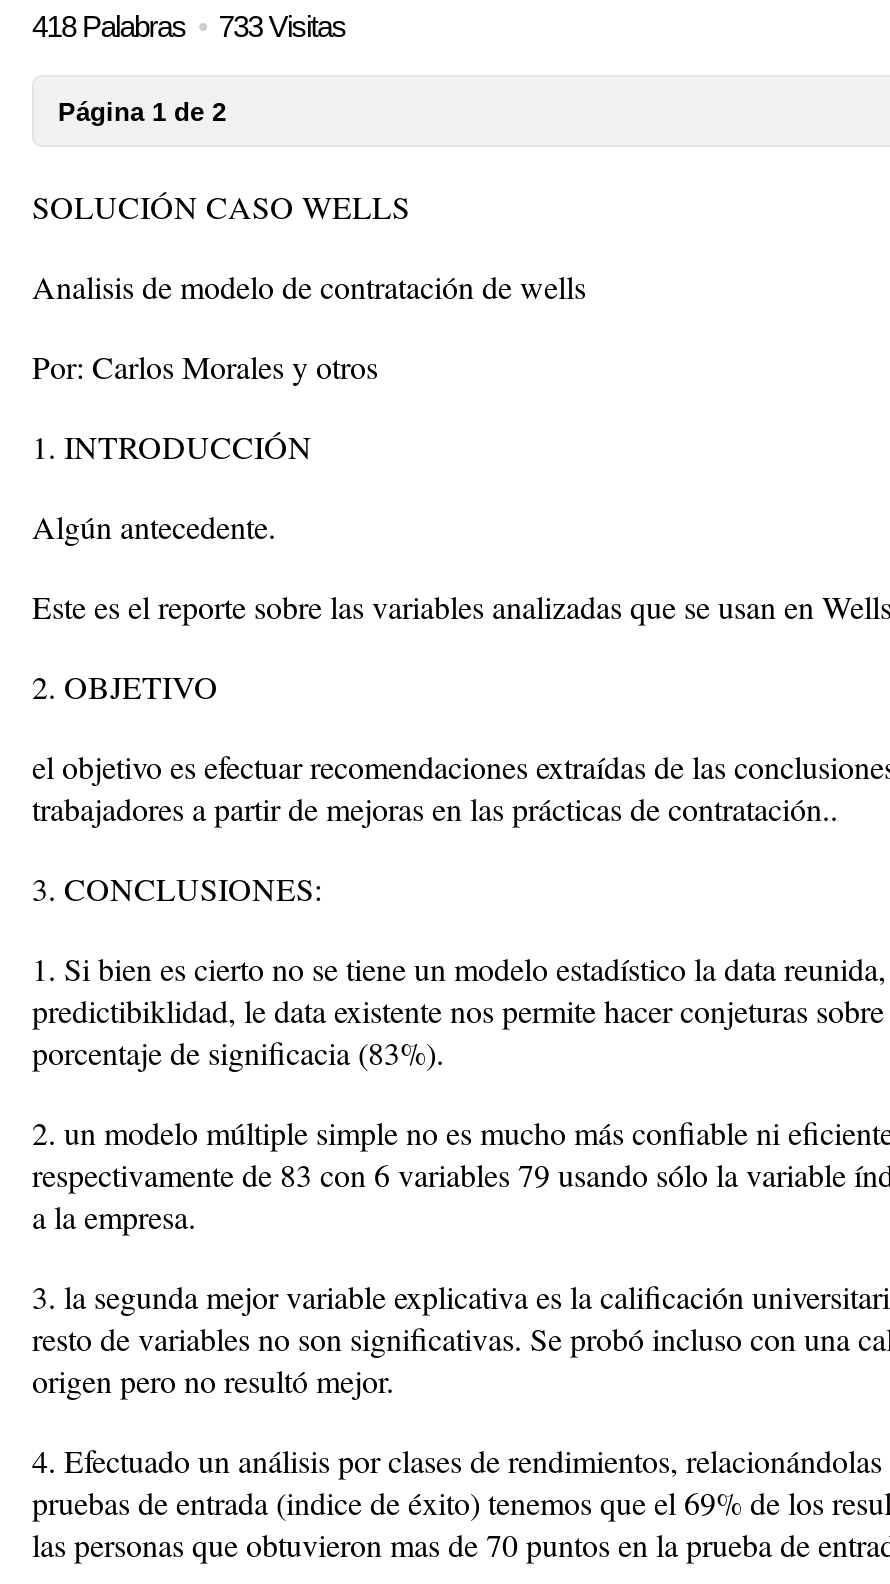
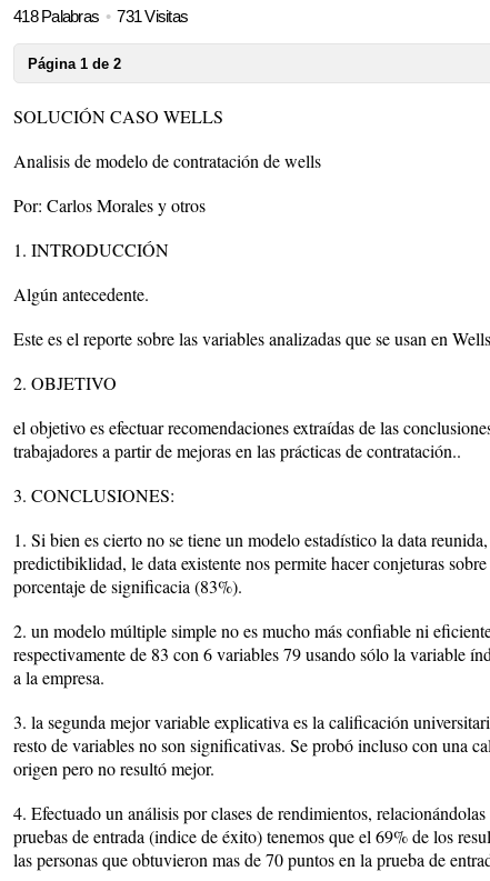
[32,9,346,43] 418 Palabras 733 Visitas -> [13,7,188,26] 418 Palabras 731 Visitas

